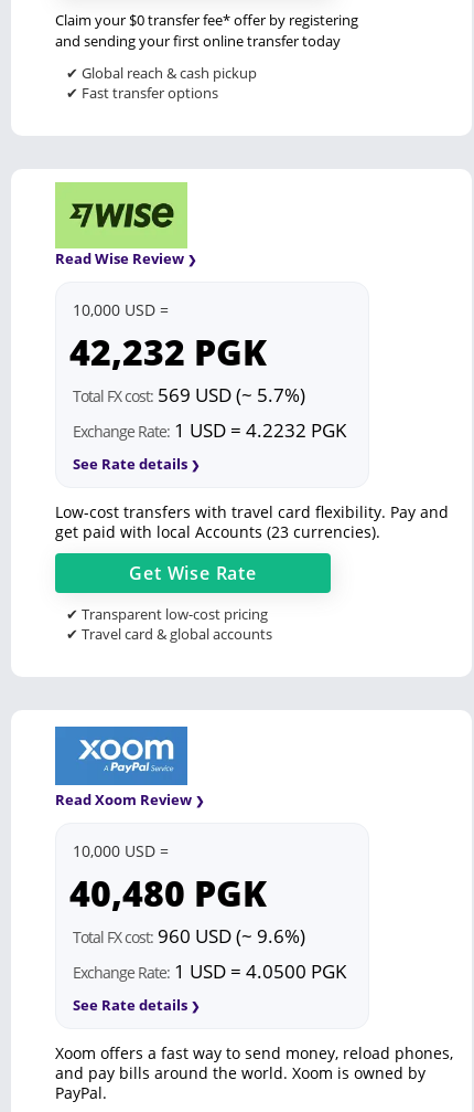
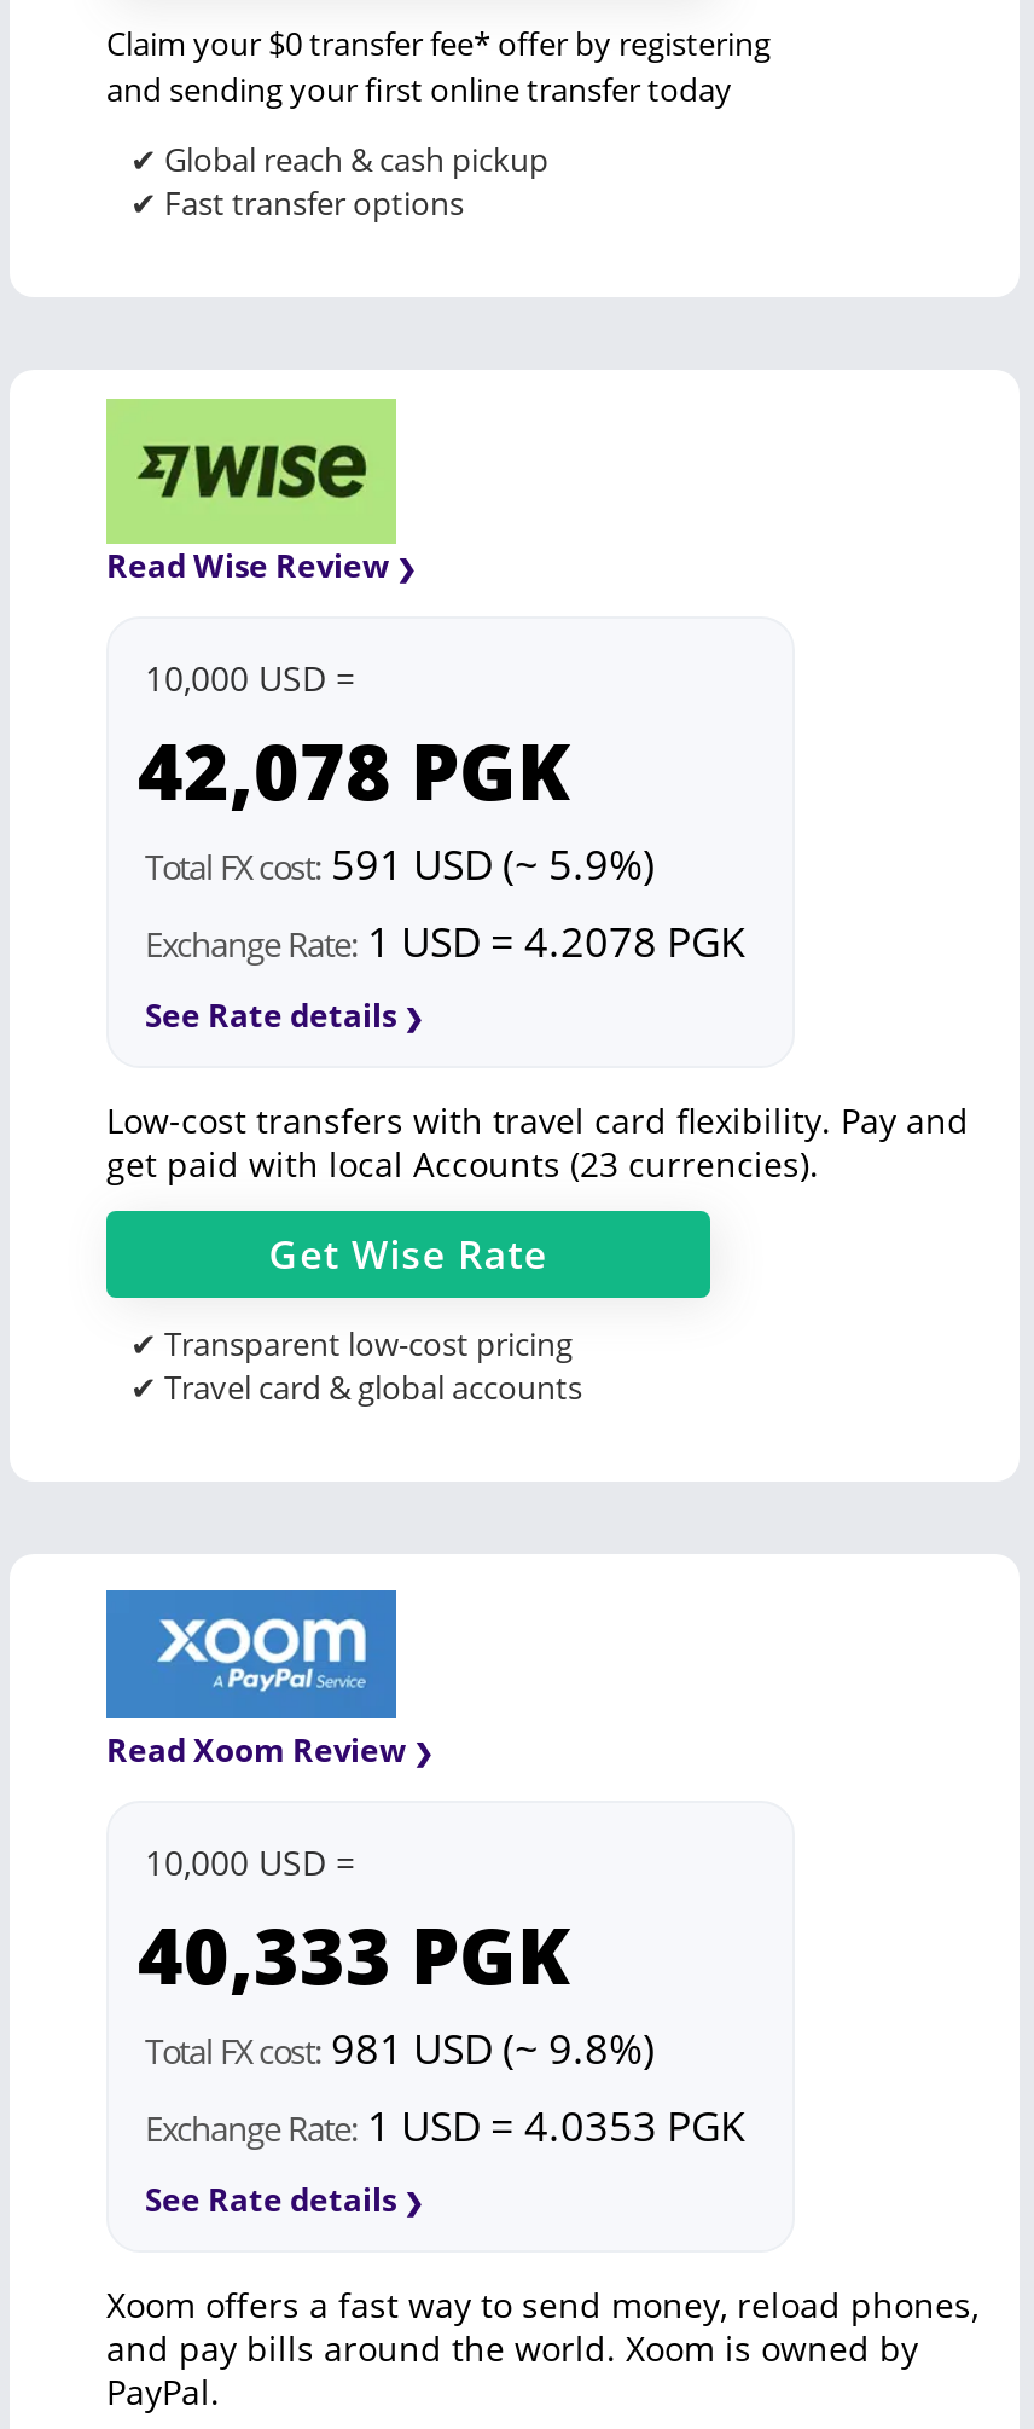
[69,328,267,375] 42,232 PGK -> [138,717,570,821] 42,078 PGK
[73,382,305,407] Total FX cost: 569 USD (~ 5.7%) -> [145,836,655,891] Total FX cost: 591 USD (~ 5.9%)
[73,417,346,443] Exchange Rate: 1 USD = 4.2232 PGK -> [145,913,744,969] Exchange Rate: 1 USD = 4.2078 PGK
[69,869,267,916] 40,480 PGK -> [138,1902,570,2006] 40,333 PGK
[73,923,305,948] Total FX cost: 960 USD (~ 9.6%) -> [145,2020,655,2076] Total FX cost: 981 USD (~ 9.8%)
[73,958,346,984] Exchange Rate: 1 USD = 4.0500 PGK -> [145,2098,744,2153] Exchange Rate: 1 USD = 4.0353 PGK

